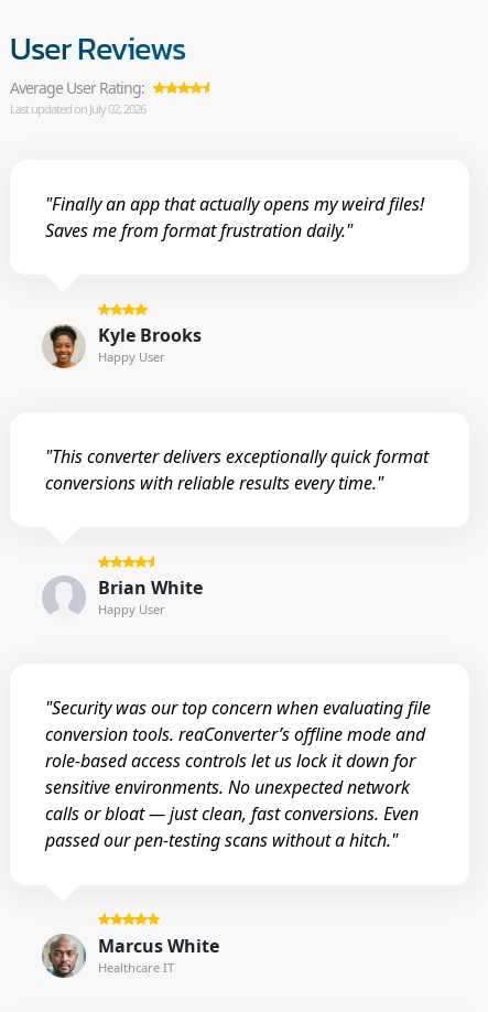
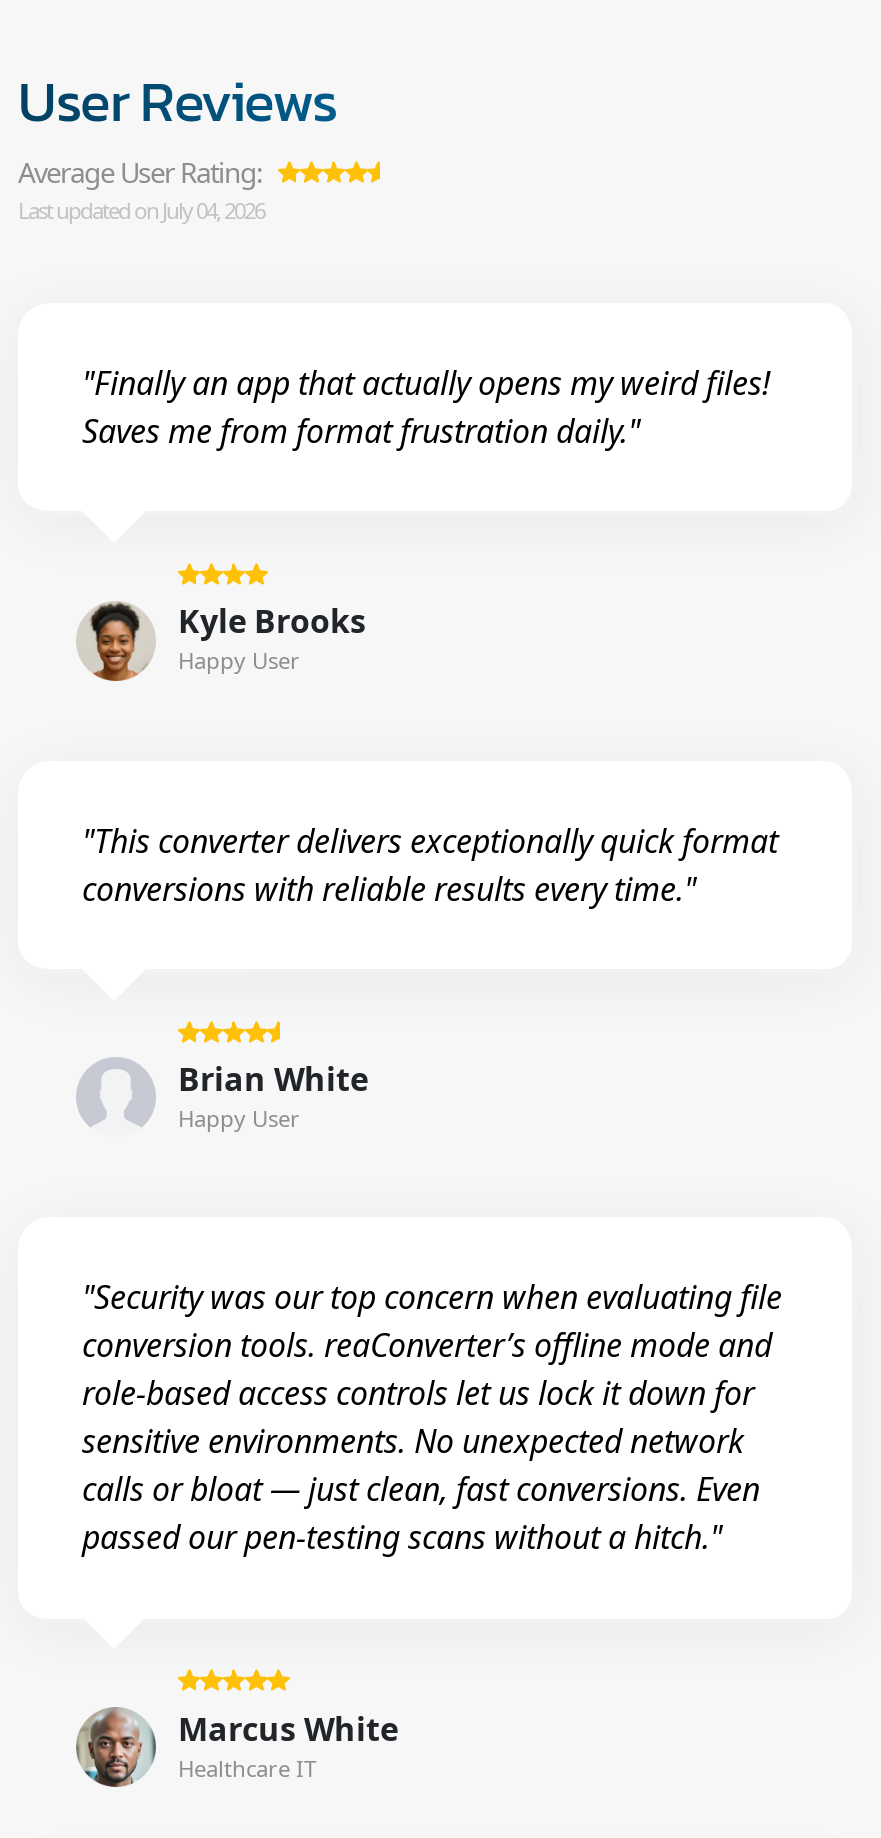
[10,100,145,117] Last updated on July 02, 2026 -> [18,195,264,225] Last updated on July 04, 2026

